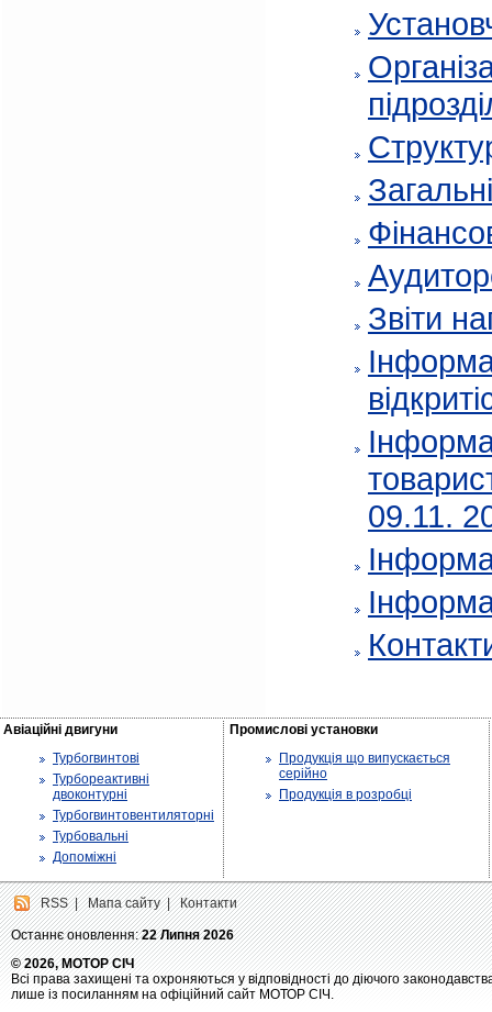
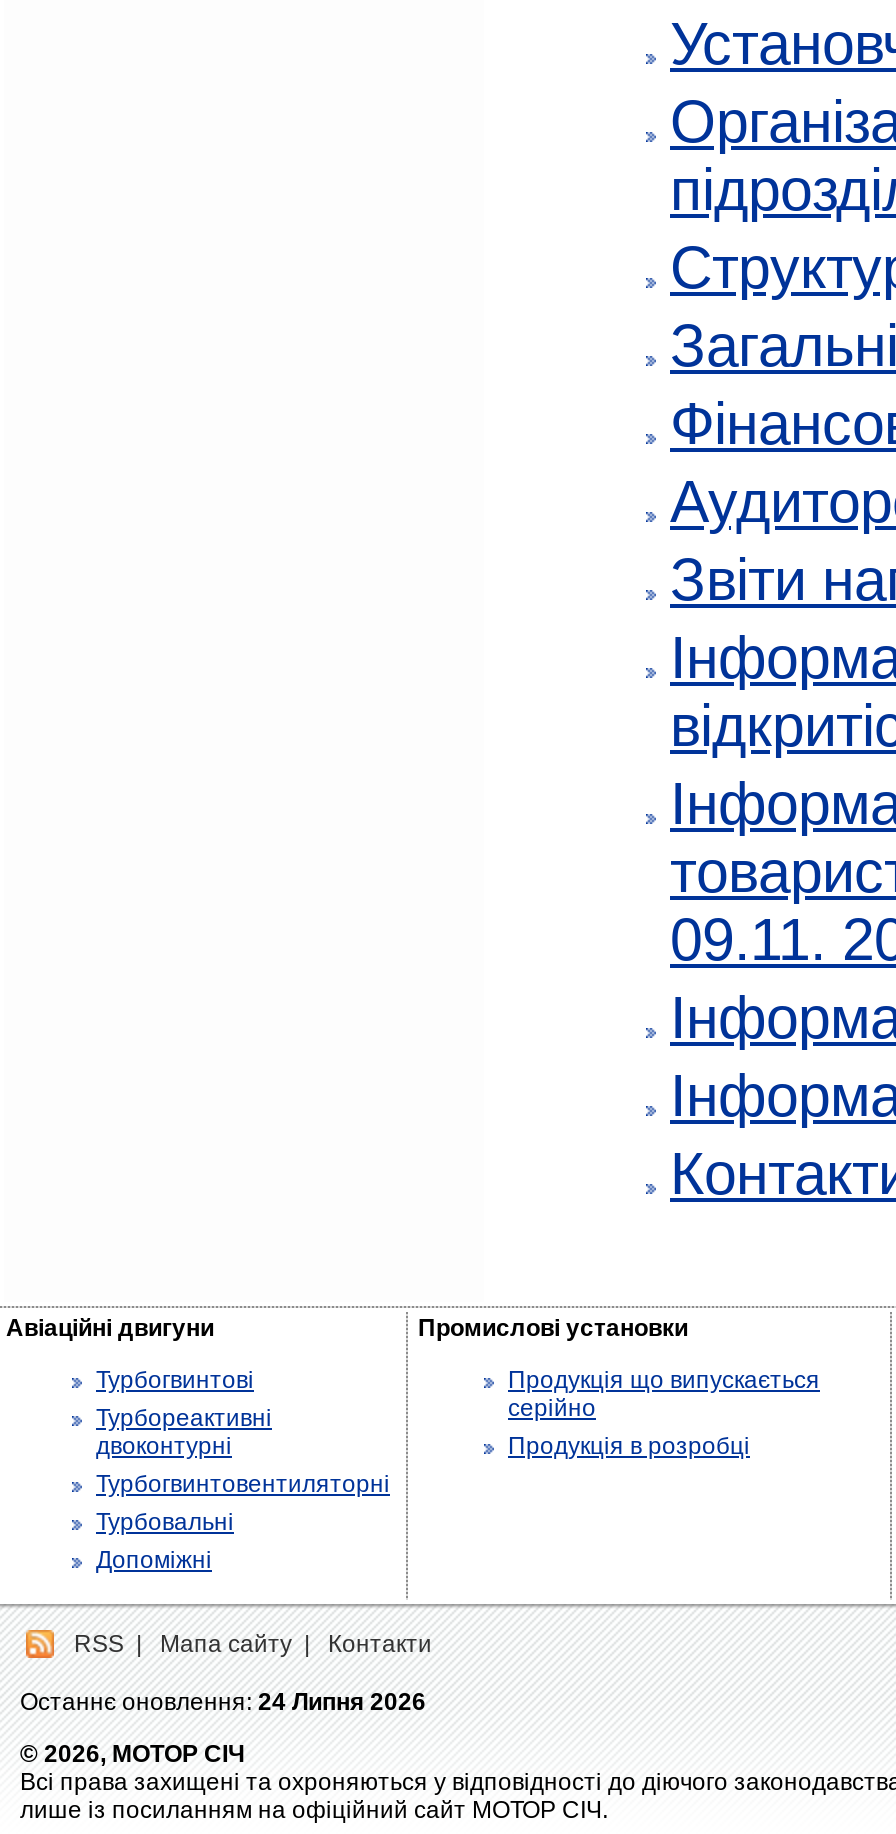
[11,927,234,943] Останнє оновлення: 22 Липня 2026 -> [20,1688,426,1716] Останнє оновлення: 24 Липня 2026

